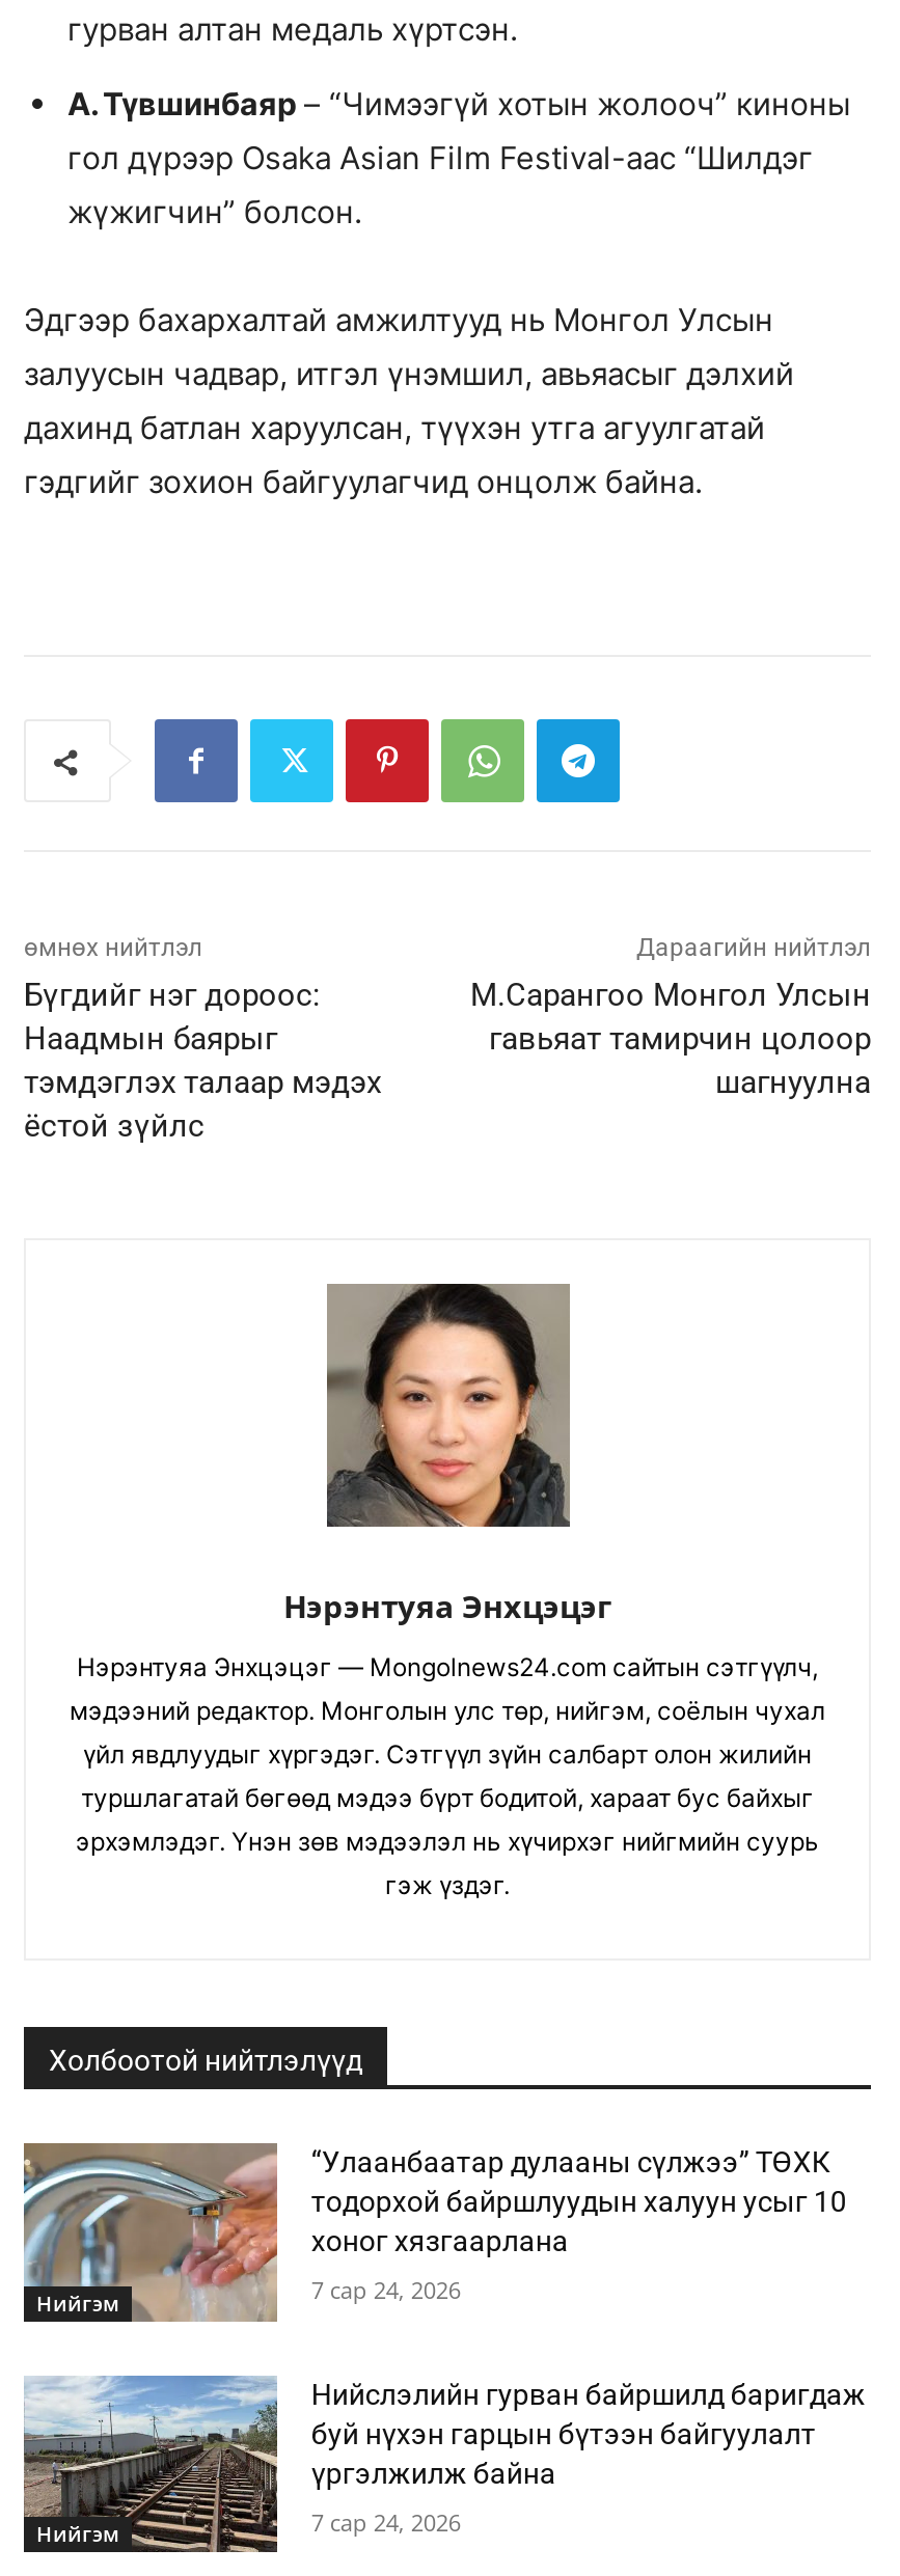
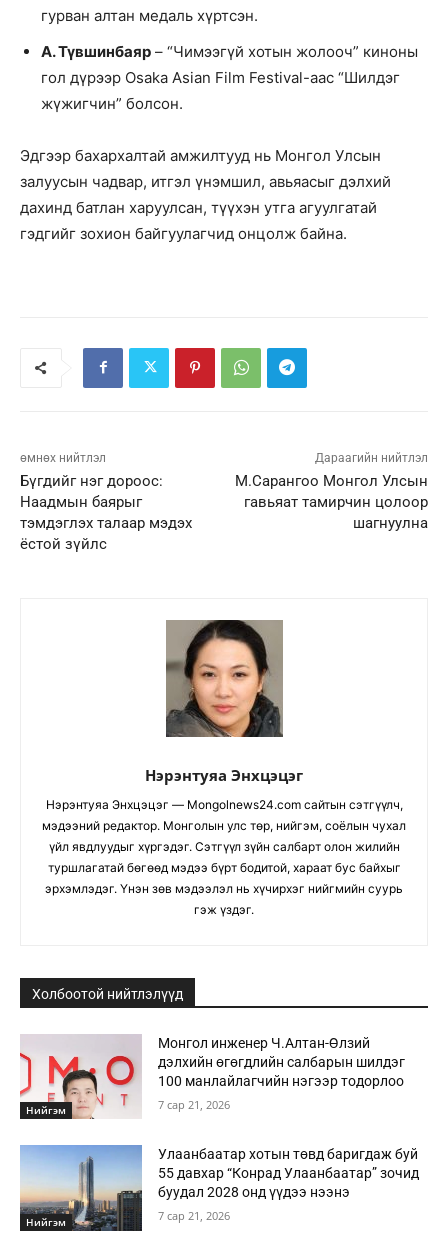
[22,2142,847,2323] [image] | “Улаанбаатар дулааны сүлжээ” ТӨХК | тодорхой байршлуудын халуун усыг 10 | хоног хязгаарлана -> [19,1034,405,1119] [image] | Монгол инженер Ч.Алтан-Өлзий | дэлхийн өгөгдлийн салбарын шилдэг | 100 манлайлагчийн нэгээр тодорлоо
[311,2274,461,2305] 7 сар 24, 2026 -> [158,1096,230,1111] 7 сар 21, 2026
[22,2377,866,2555] [image] | Нийслэлийн гурван байршилд баригдаж | буй нүхэн гарцын бүтээн байгуулалт | үргэлжилж байна -> [20,1145,419,1232] [image] | Улаанбаатар хотын төвд баригдаж буй | 55 давхар “Конрад Улаанбаатар” зочид | буудал 2028 онд үүдээ нээнэ
[311,2506,461,2537] 7 сар 24, 2026 -> [158,1208,230,1223] 7 сар 21, 2026

